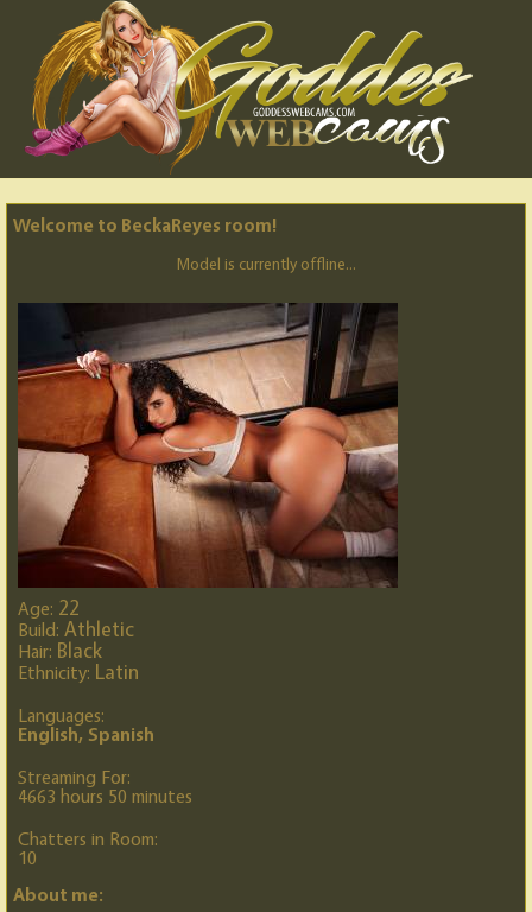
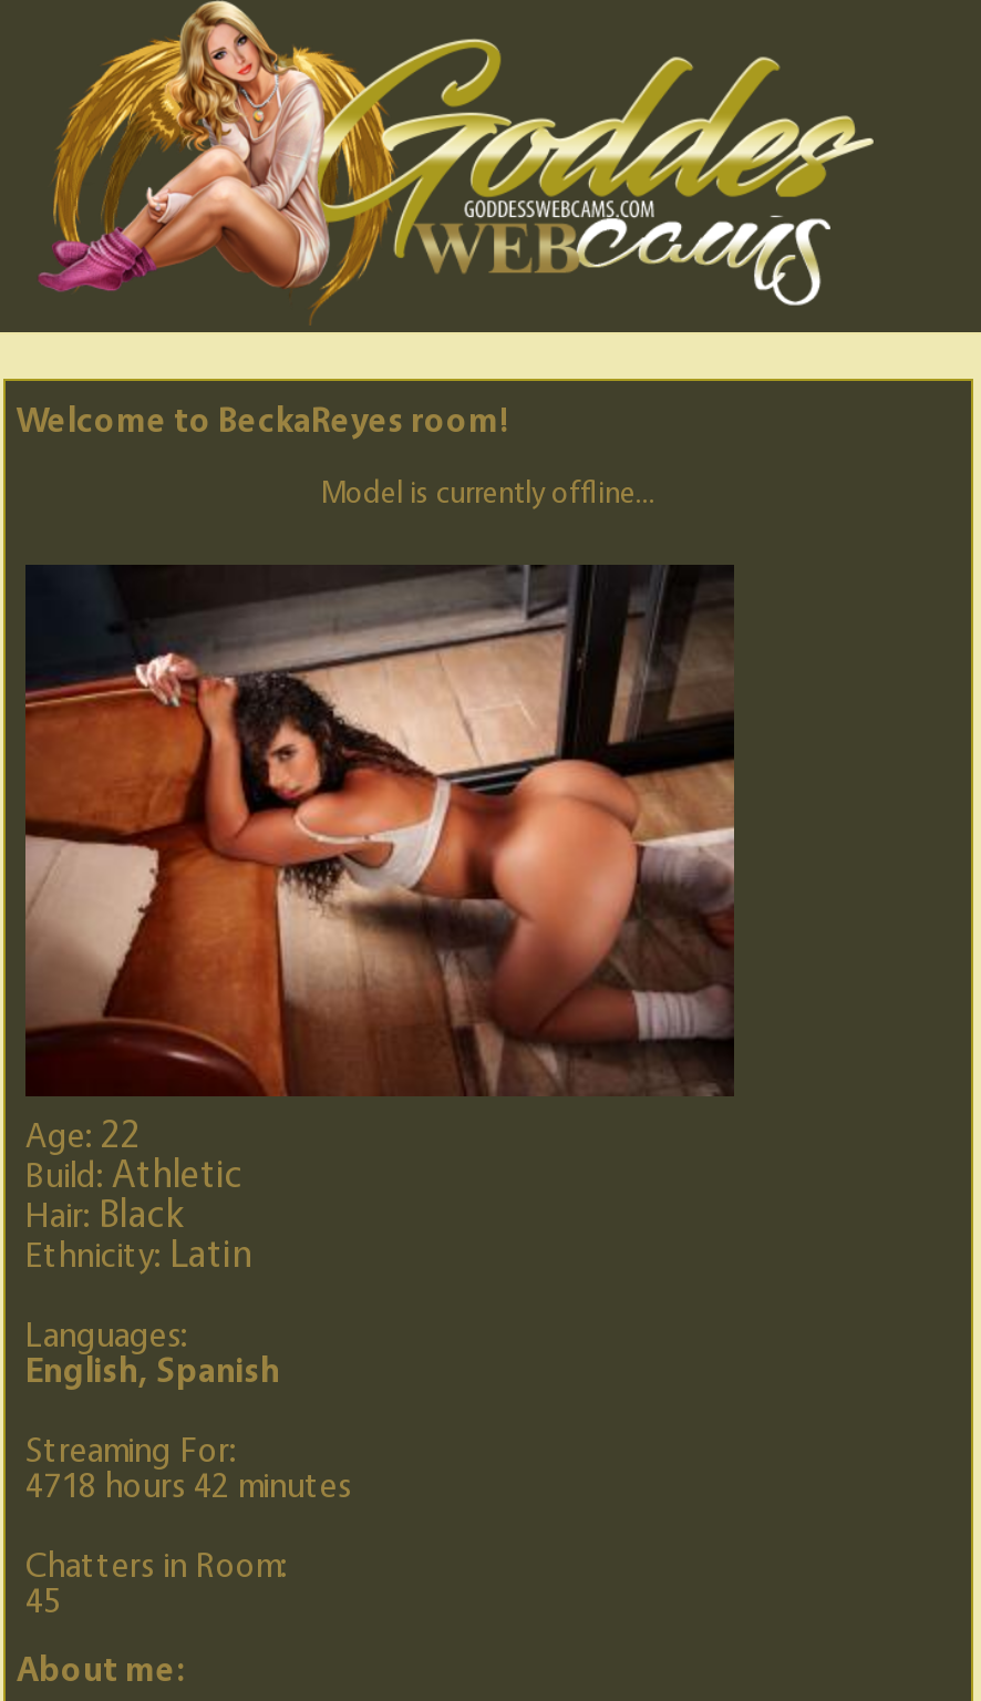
[18,785,192,807] 4663 hours 50 minutes -> [25,1464,351,1506] 4718 hours 42 minutes
[18,847,37,869] 10 -> [25,1579,61,1621] 45

